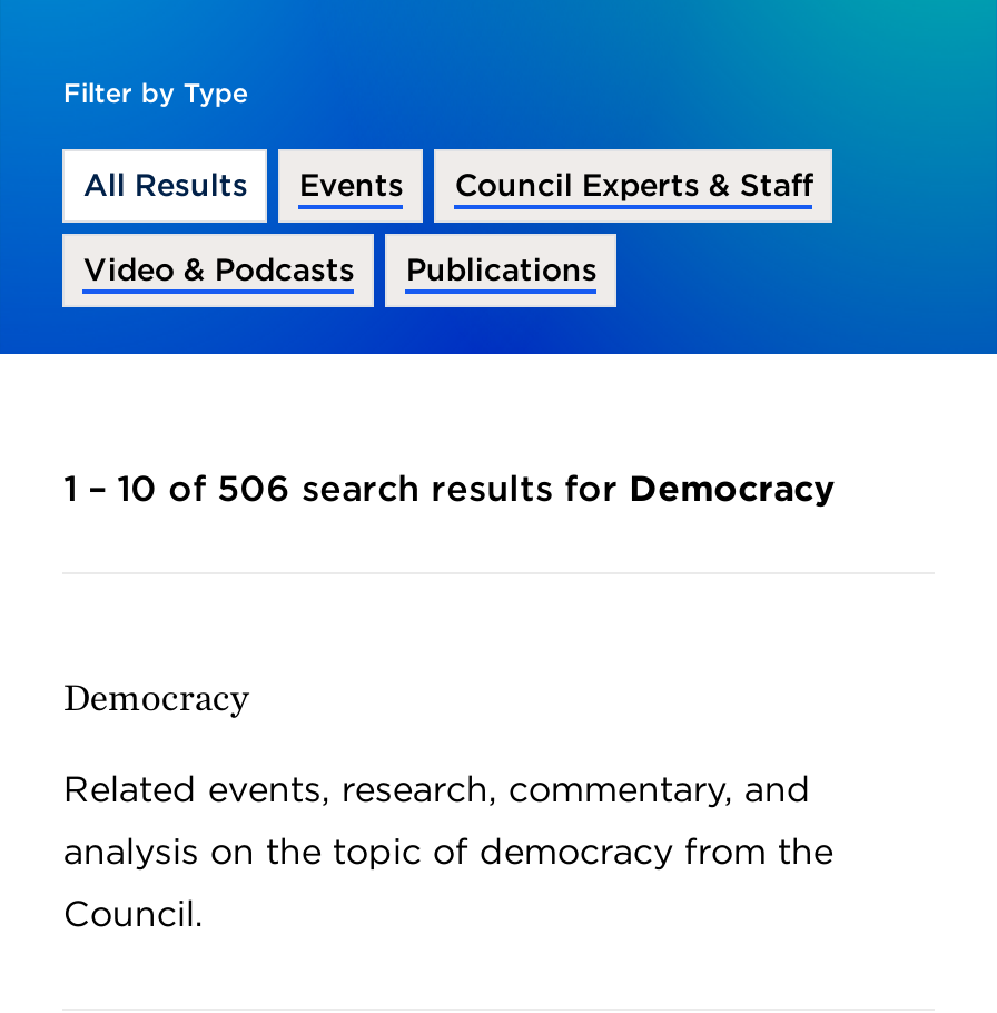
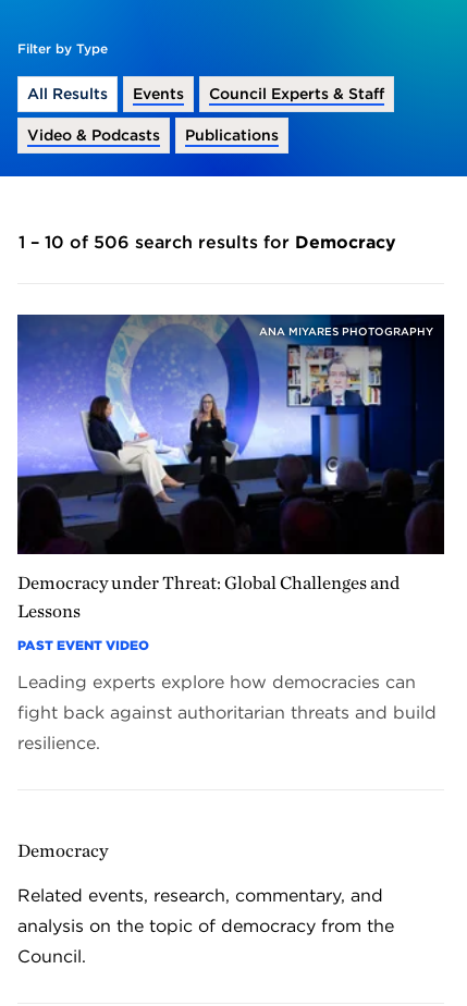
none -> [16,314,445,555] [image] | ANA MIYARES PHOTOGRAPHY
none -> [18,572,437,754] Democracy under Threat: Global Challenges and | Lessons | PAST EVENT VIDEO | Leading experts explore how democracies can | fight back against authoritarian threats and build | resilience.

